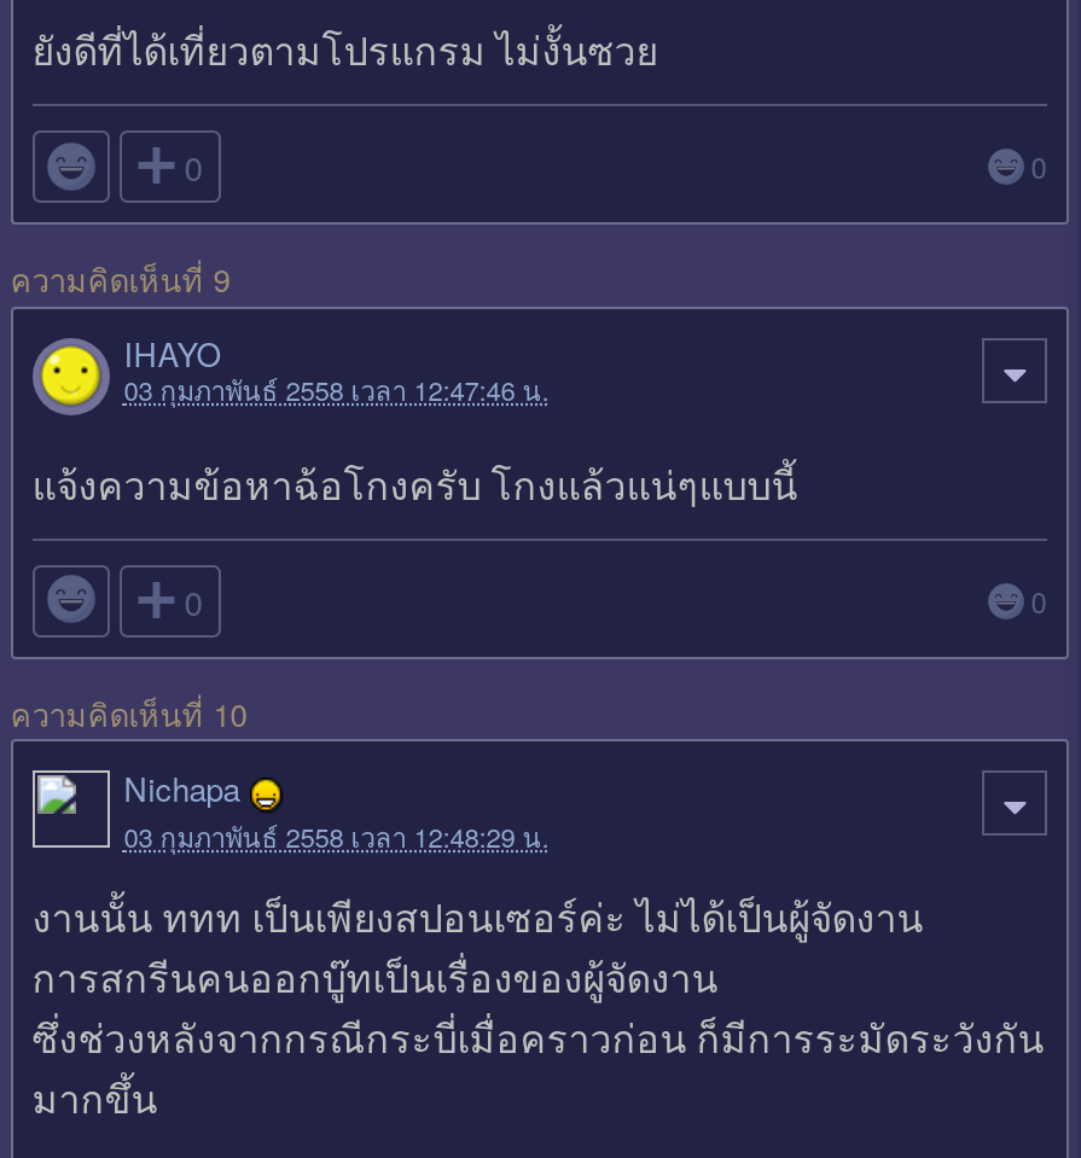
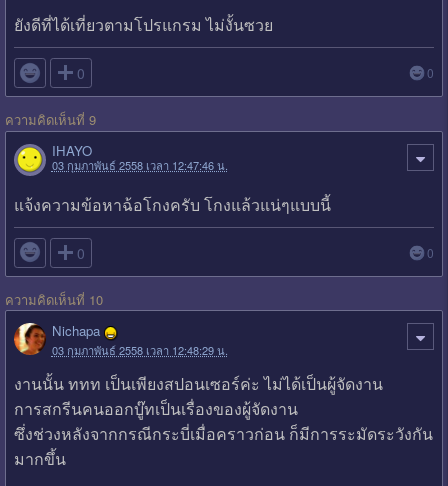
[30,768,112,850] [image] -> [13,322,47,356] [image]

